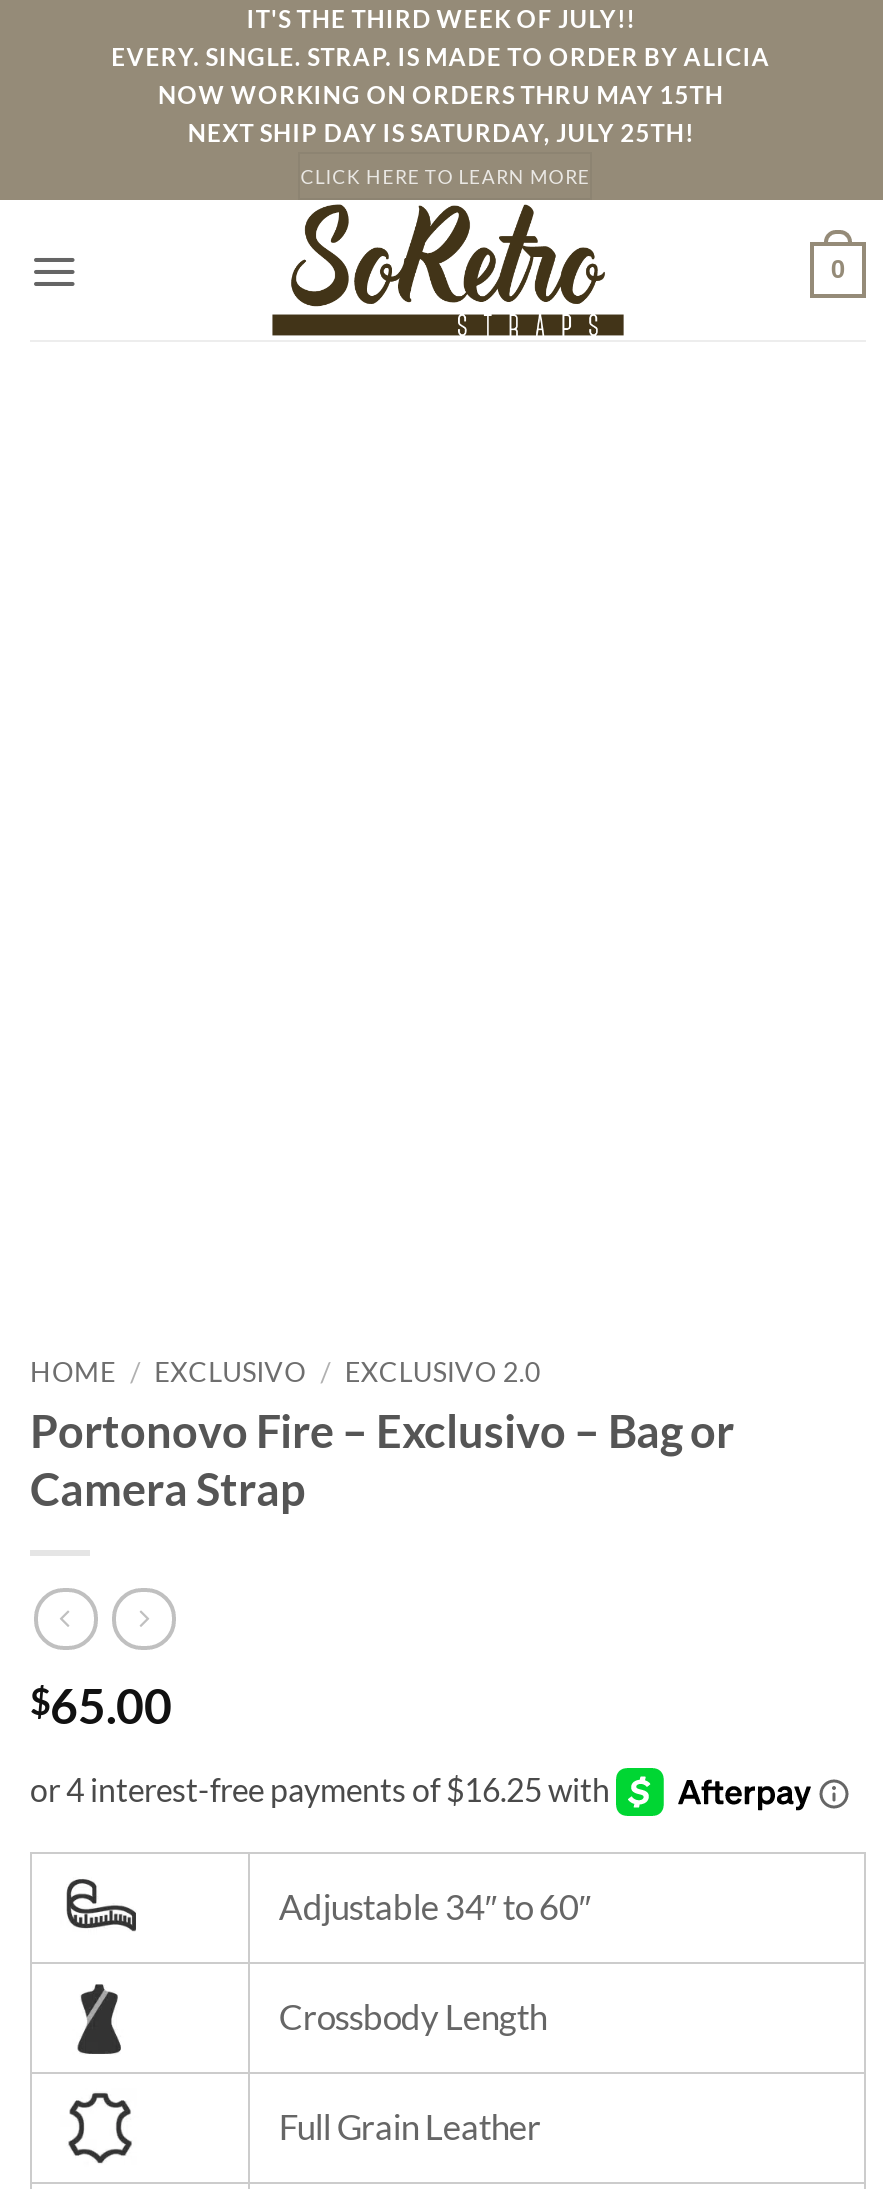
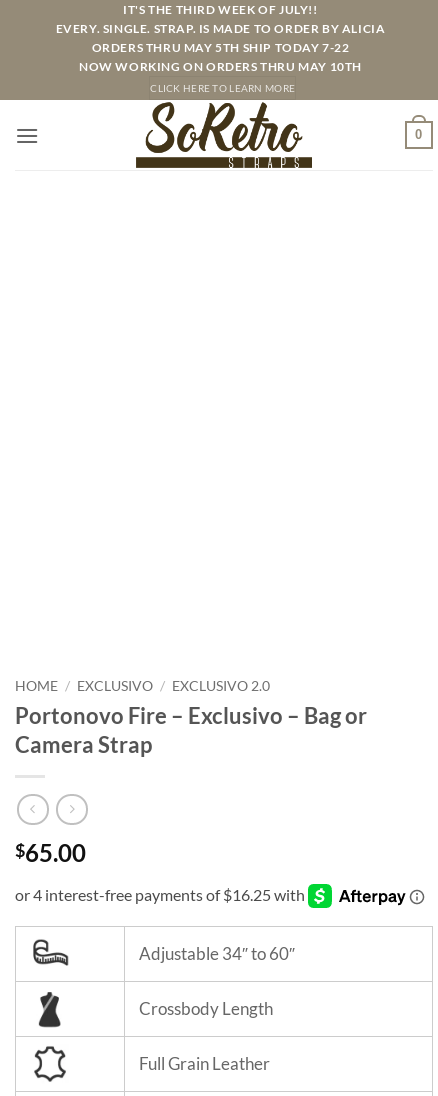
[158,80,724,148] NOW WORKING ON ORDERS THRU MAY 15TH | NEXT SHIP DAY IS SATURDAY, JULY 25TH! -> [79,40,362,74] ORDERS THRU MAY 5TH SHIP TODAY 7-22 | NOW WORKING ON ORDERS THRU MAY 10TH

